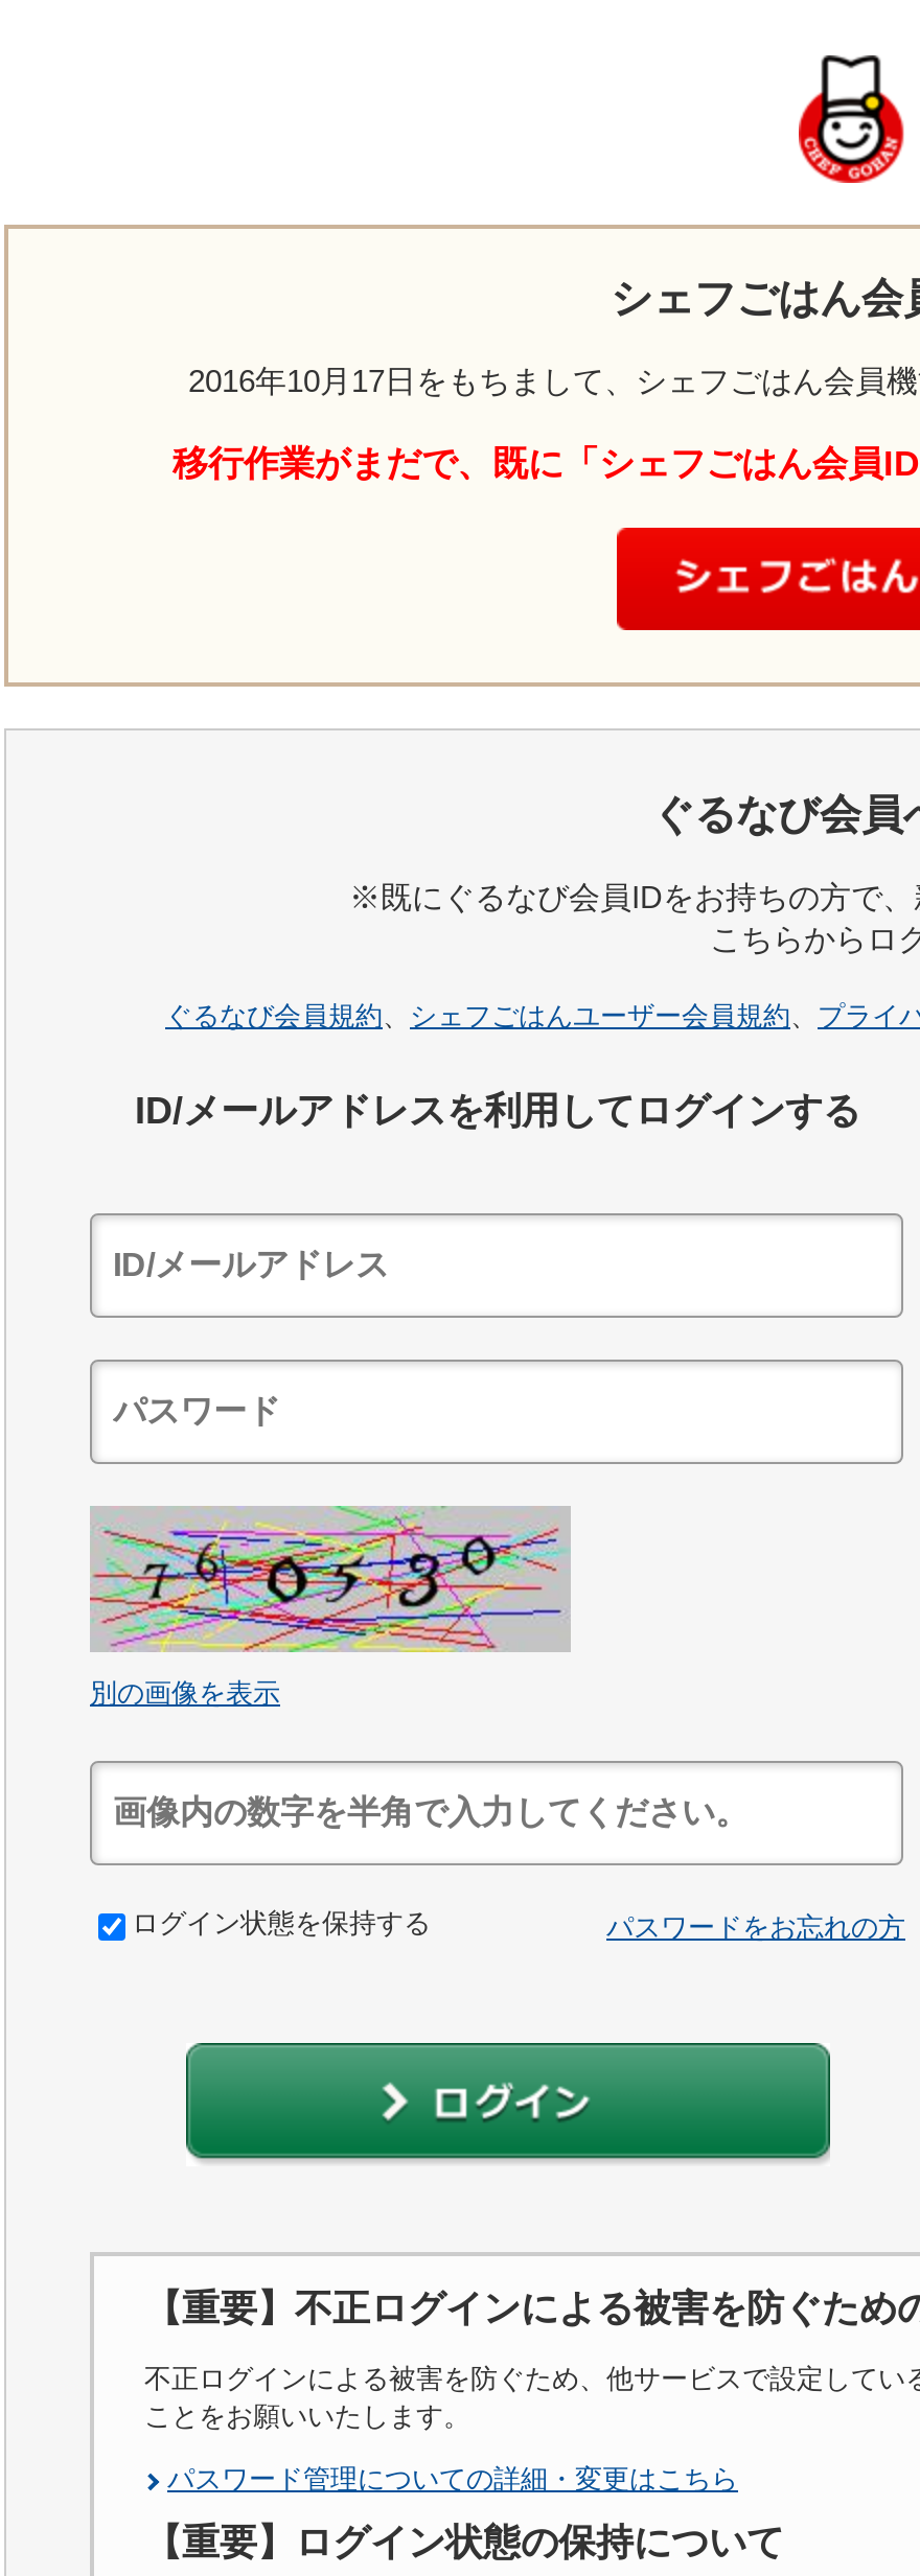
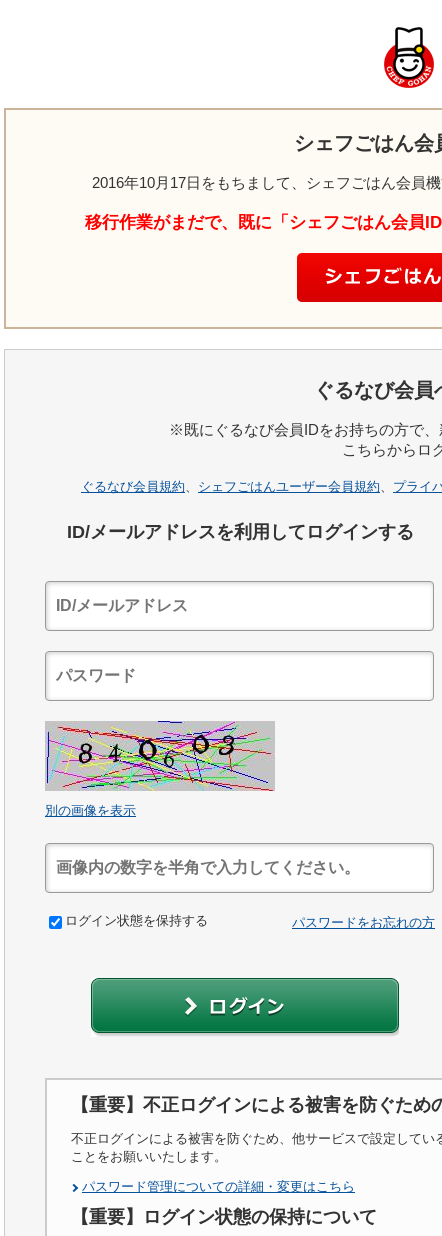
[90,1506,562,1654] [image] -> [45,720,273,791] [image]

